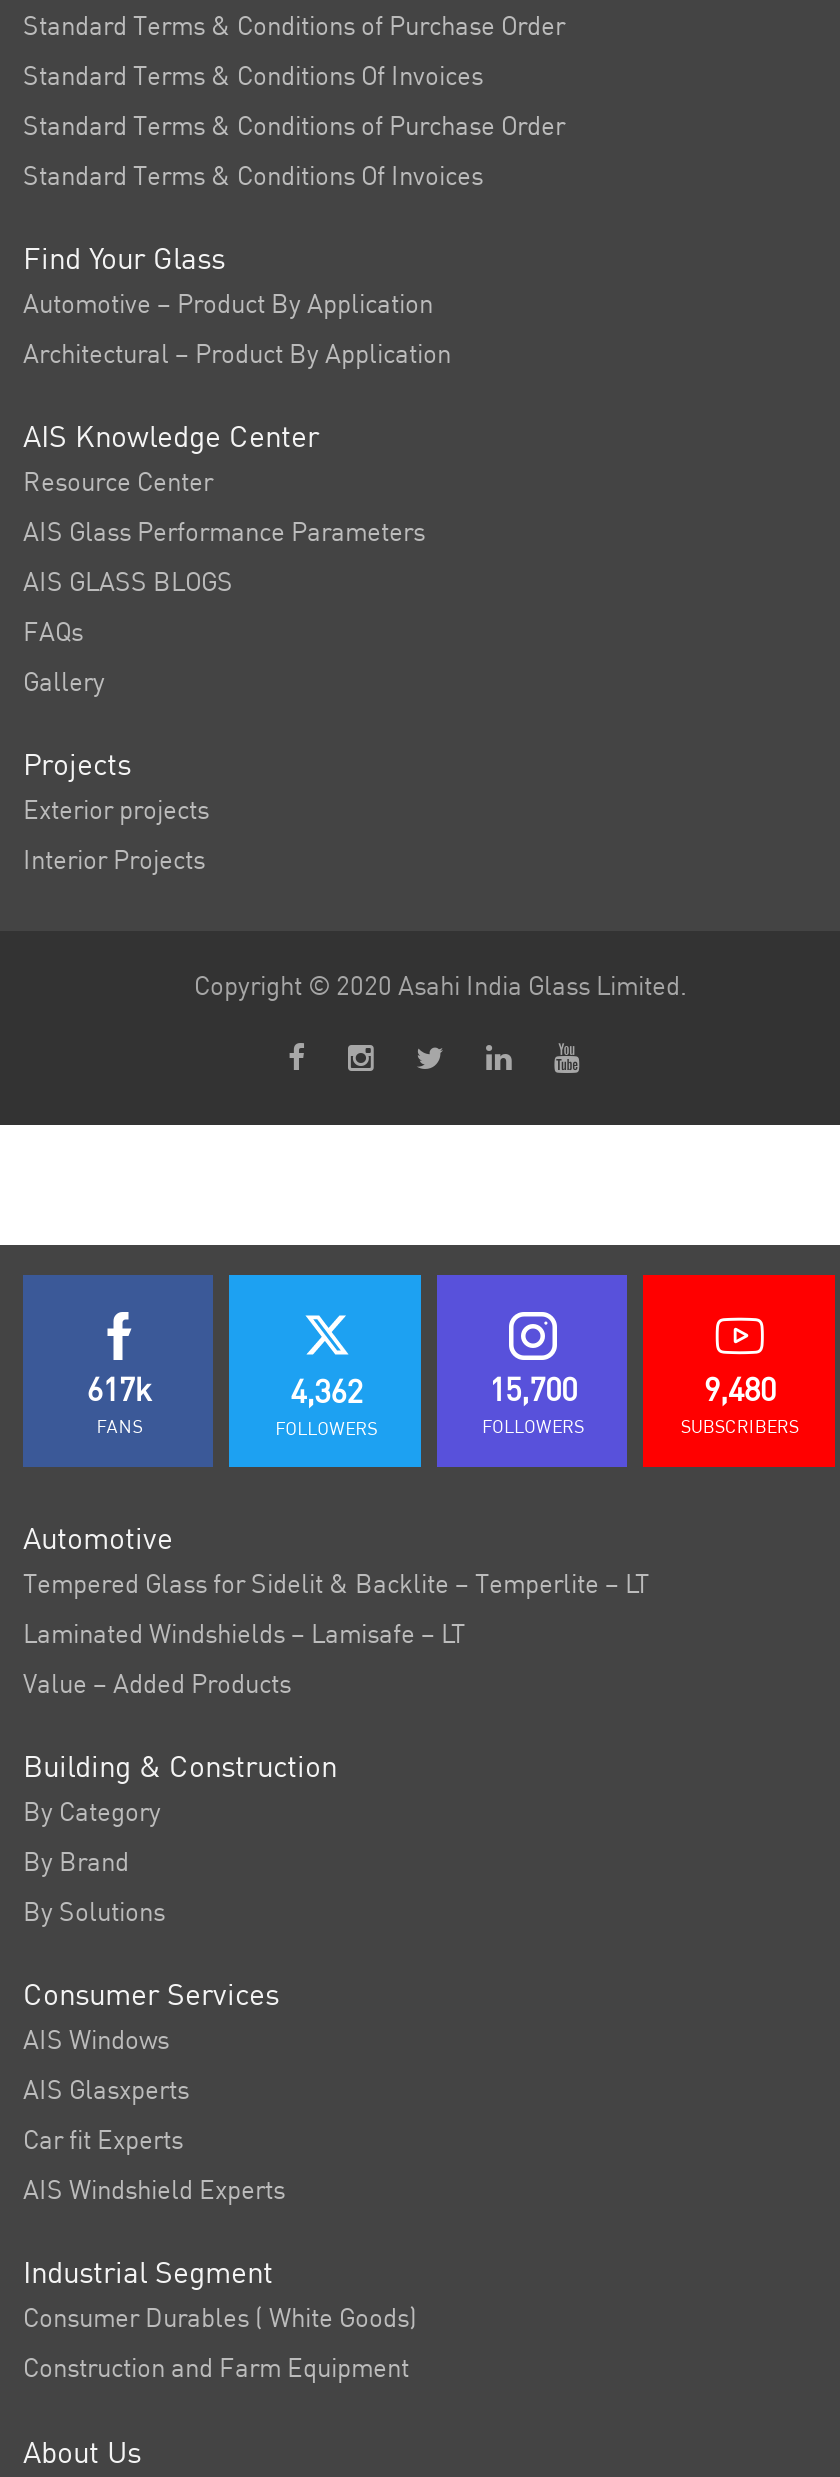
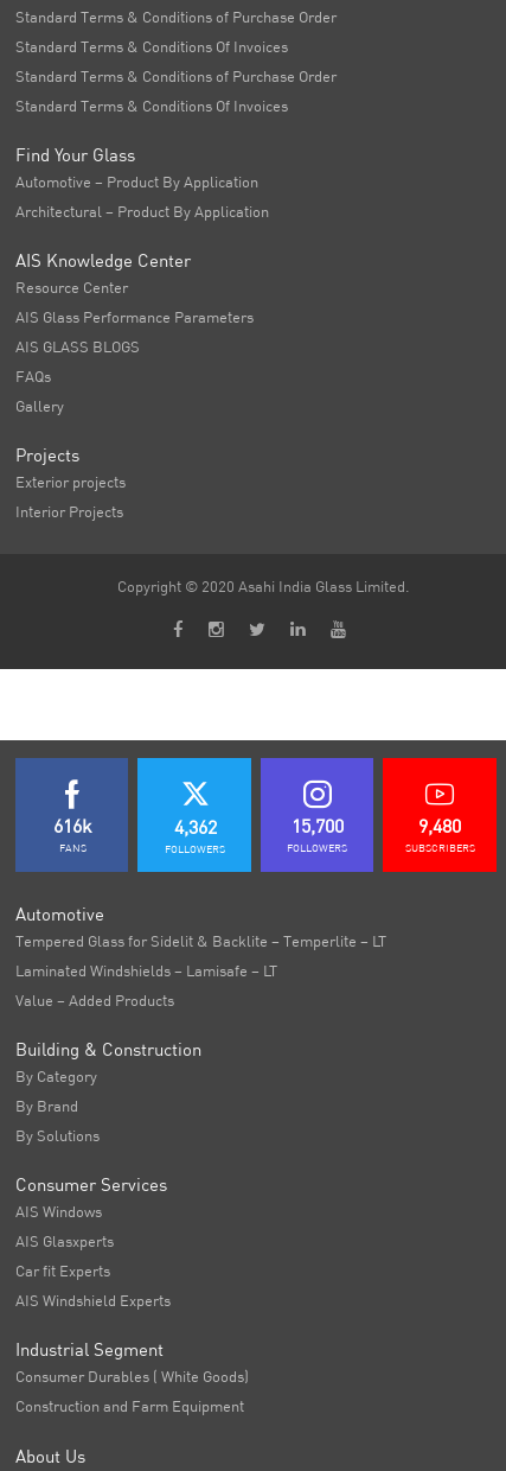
[86,1369,152,1409] 617k -> [53,814,92,838] 616k

